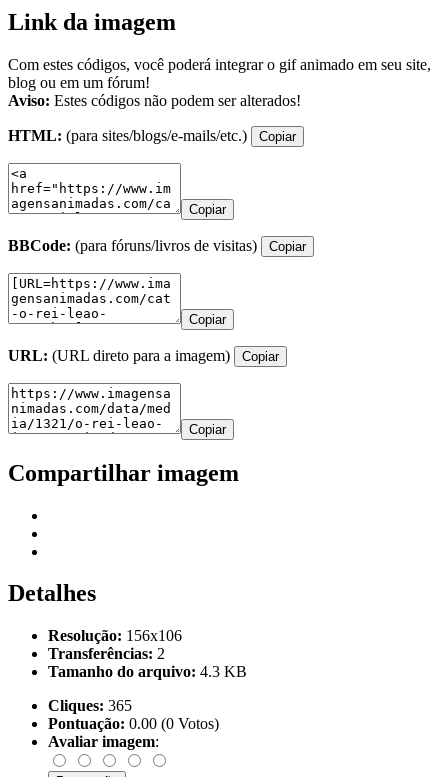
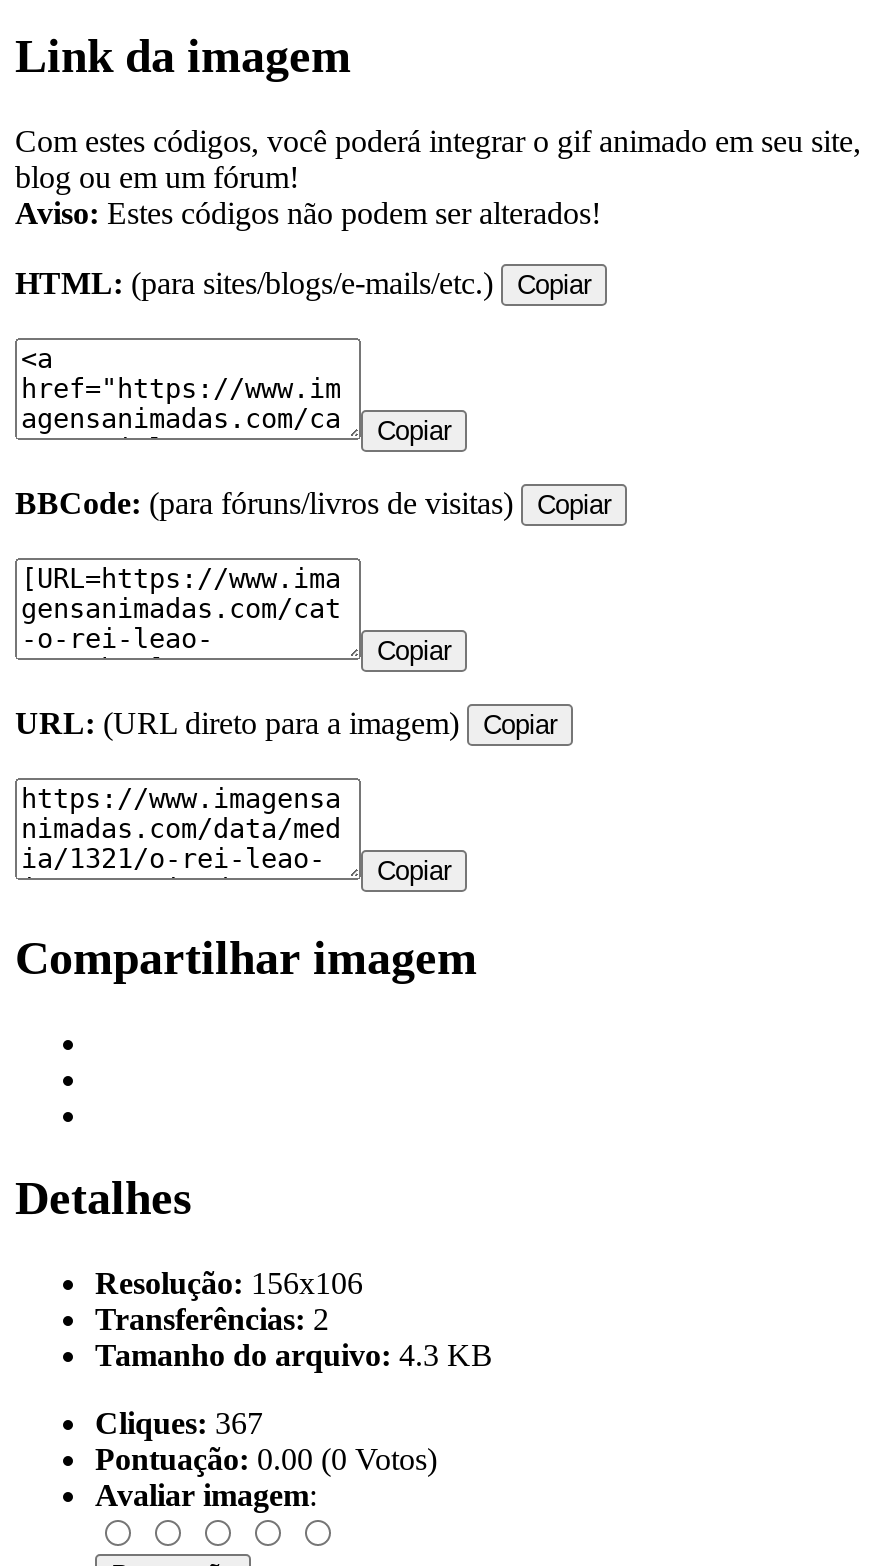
[48,697,132,714] Cliques: 365 -> [95,1407,263,1441] Cliques: 367

